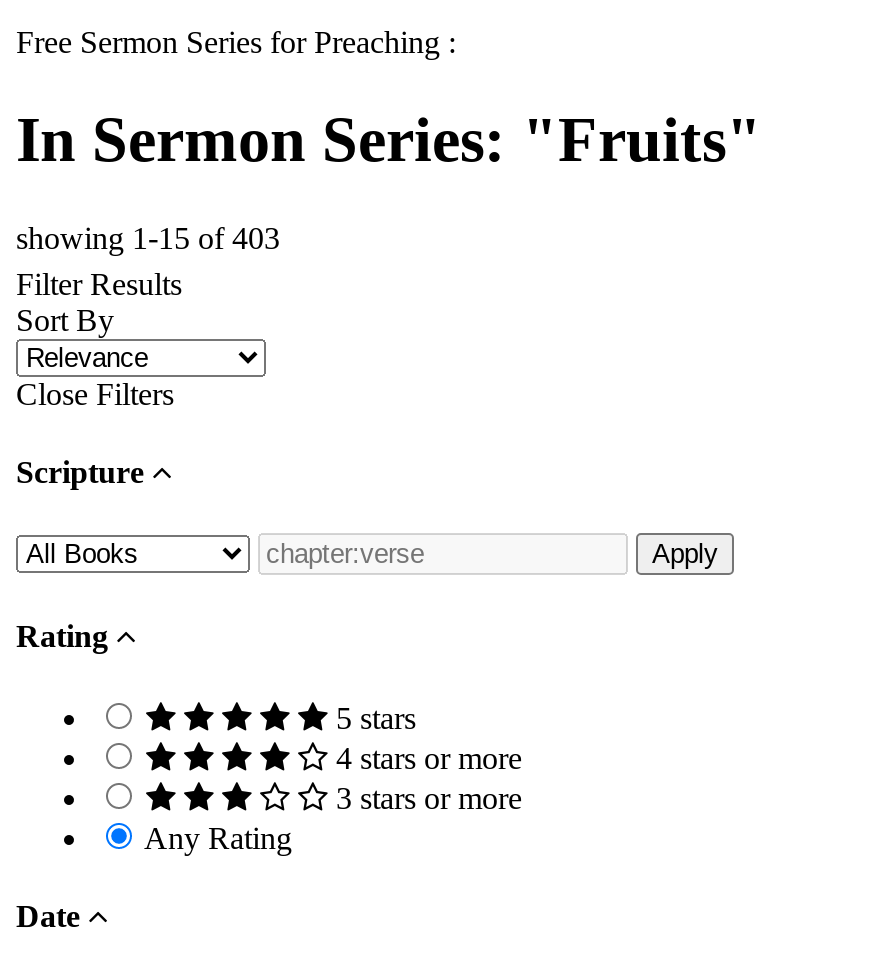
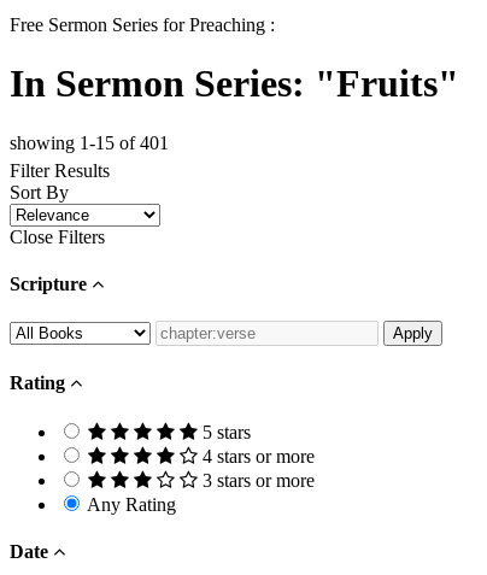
[16,221,280,255] showing 1-15 of 403 -> [10,132,169,153] showing 1-15 of 401

